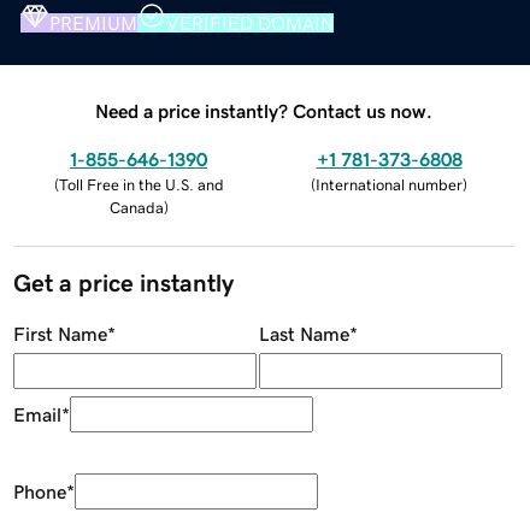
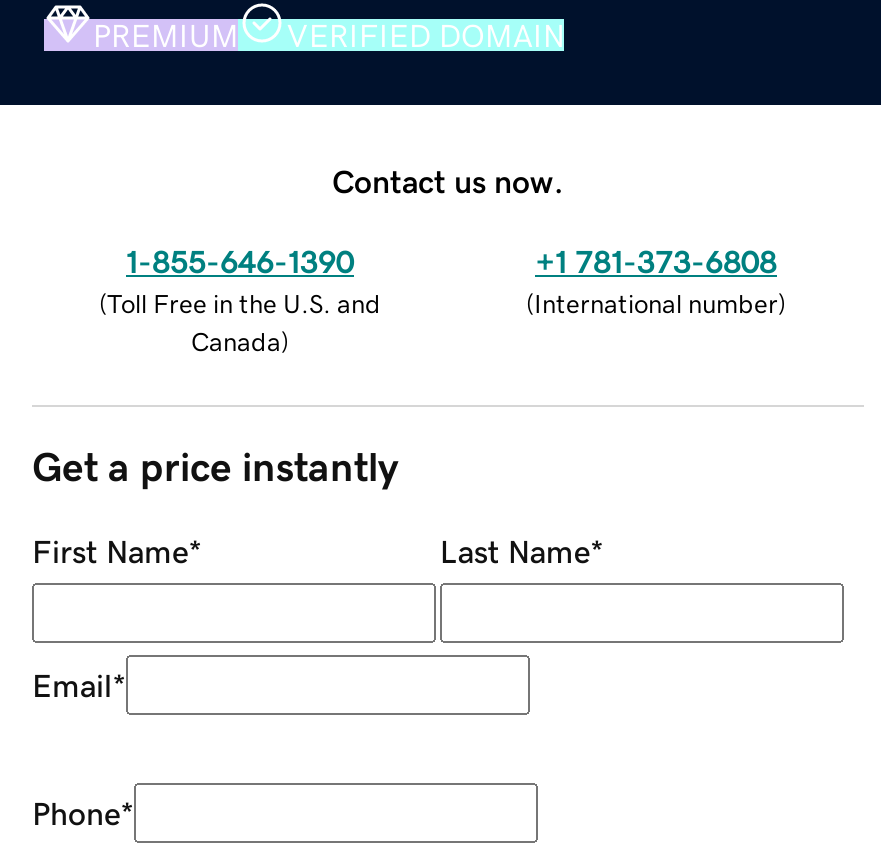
[95,101,432,120] Need a price instantly? Contact us now. -> [332,164,564,196] Contact us now.

